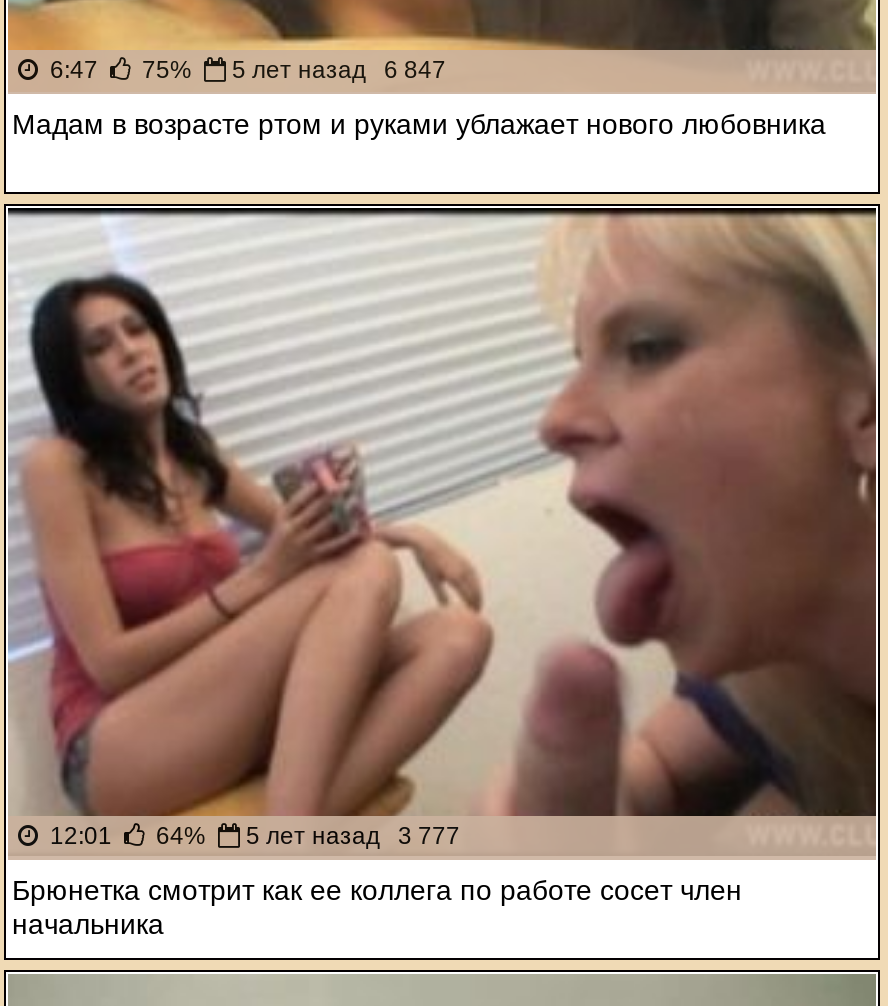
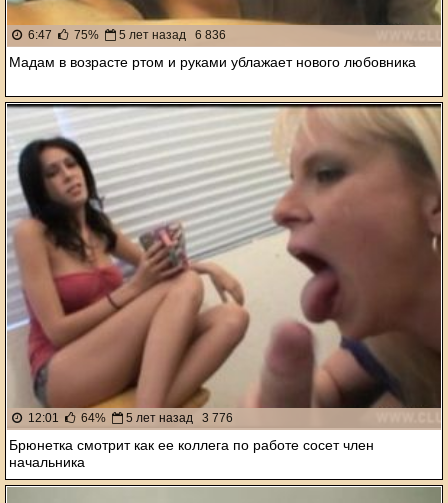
[44,56,446,84] 6:47 75% 5 лет назад 6 847 -> [25,28,226,42] 6:47 75% 5 лет назад 6 836
[44,821,460,849] 12:01 64% 5 лет назад 3 777 -> [25,410,233,424] 12:01 64% 5 лет назад 3 776

